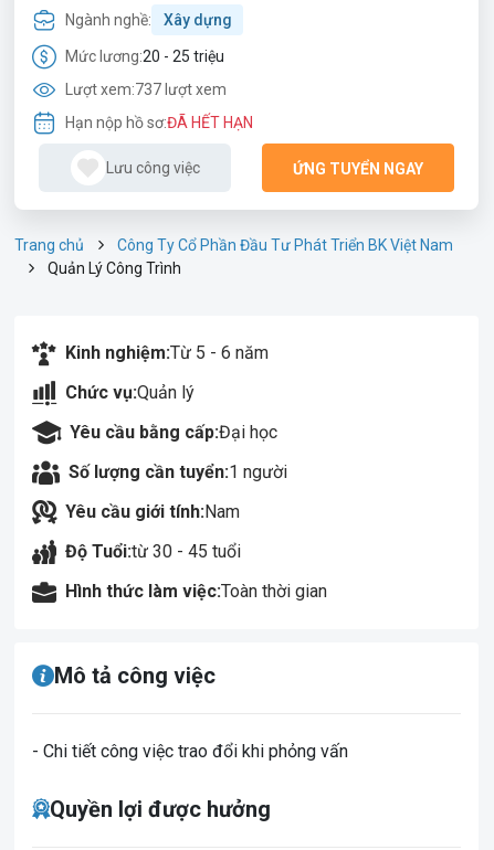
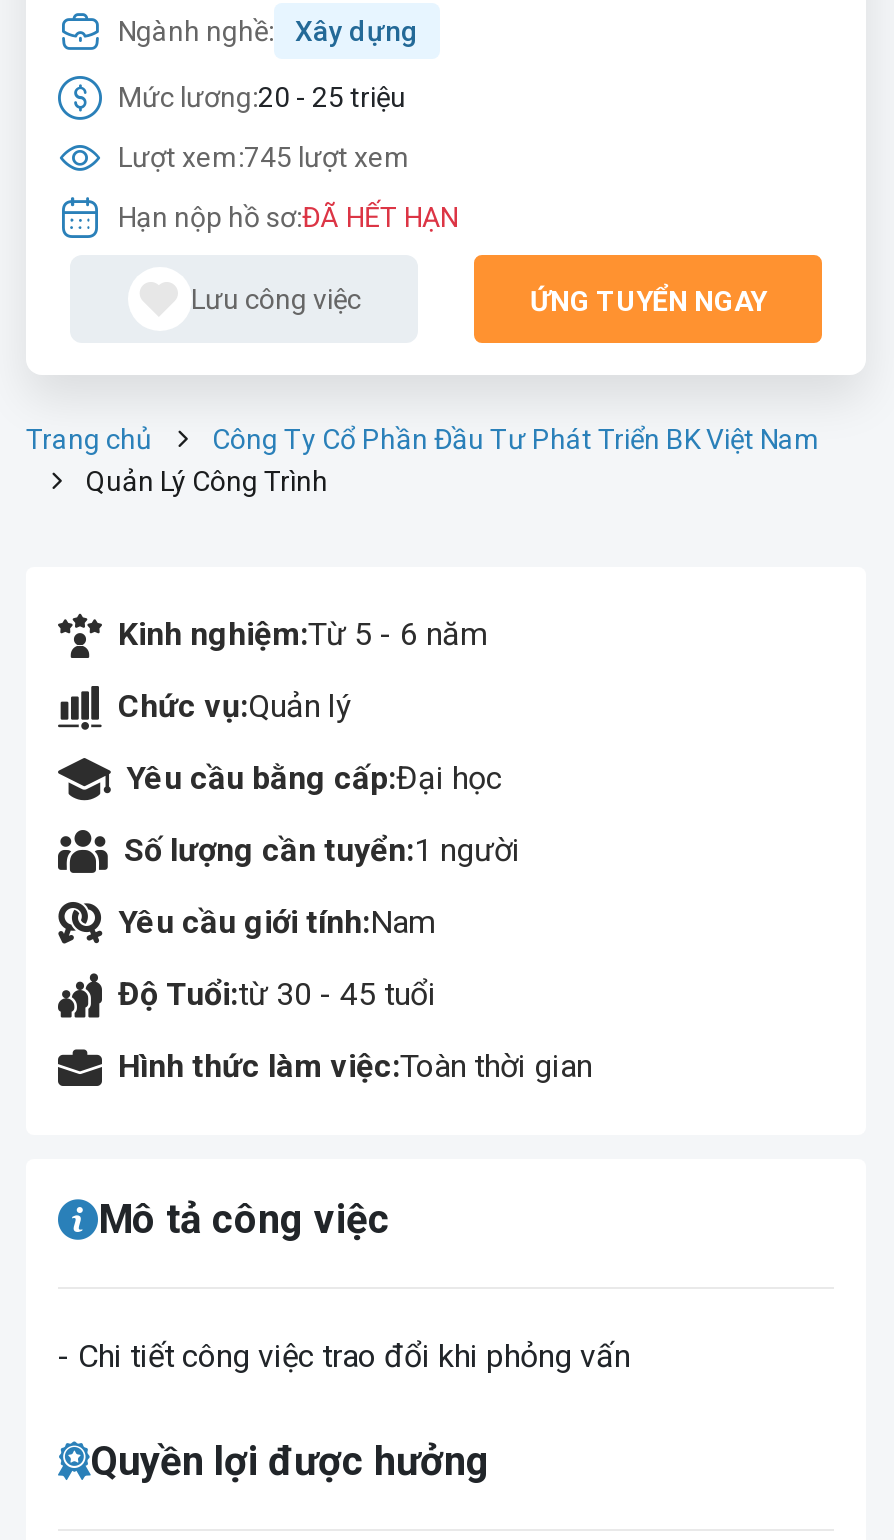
[65,80,227,98] Lượt xem:737 lượt xem -> [118,140,410,172] Lượt xem:745 lượt xem

